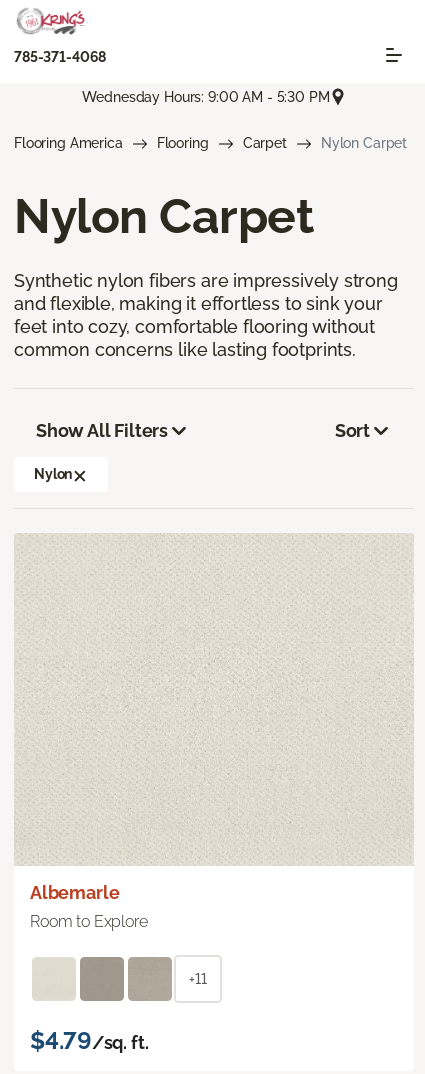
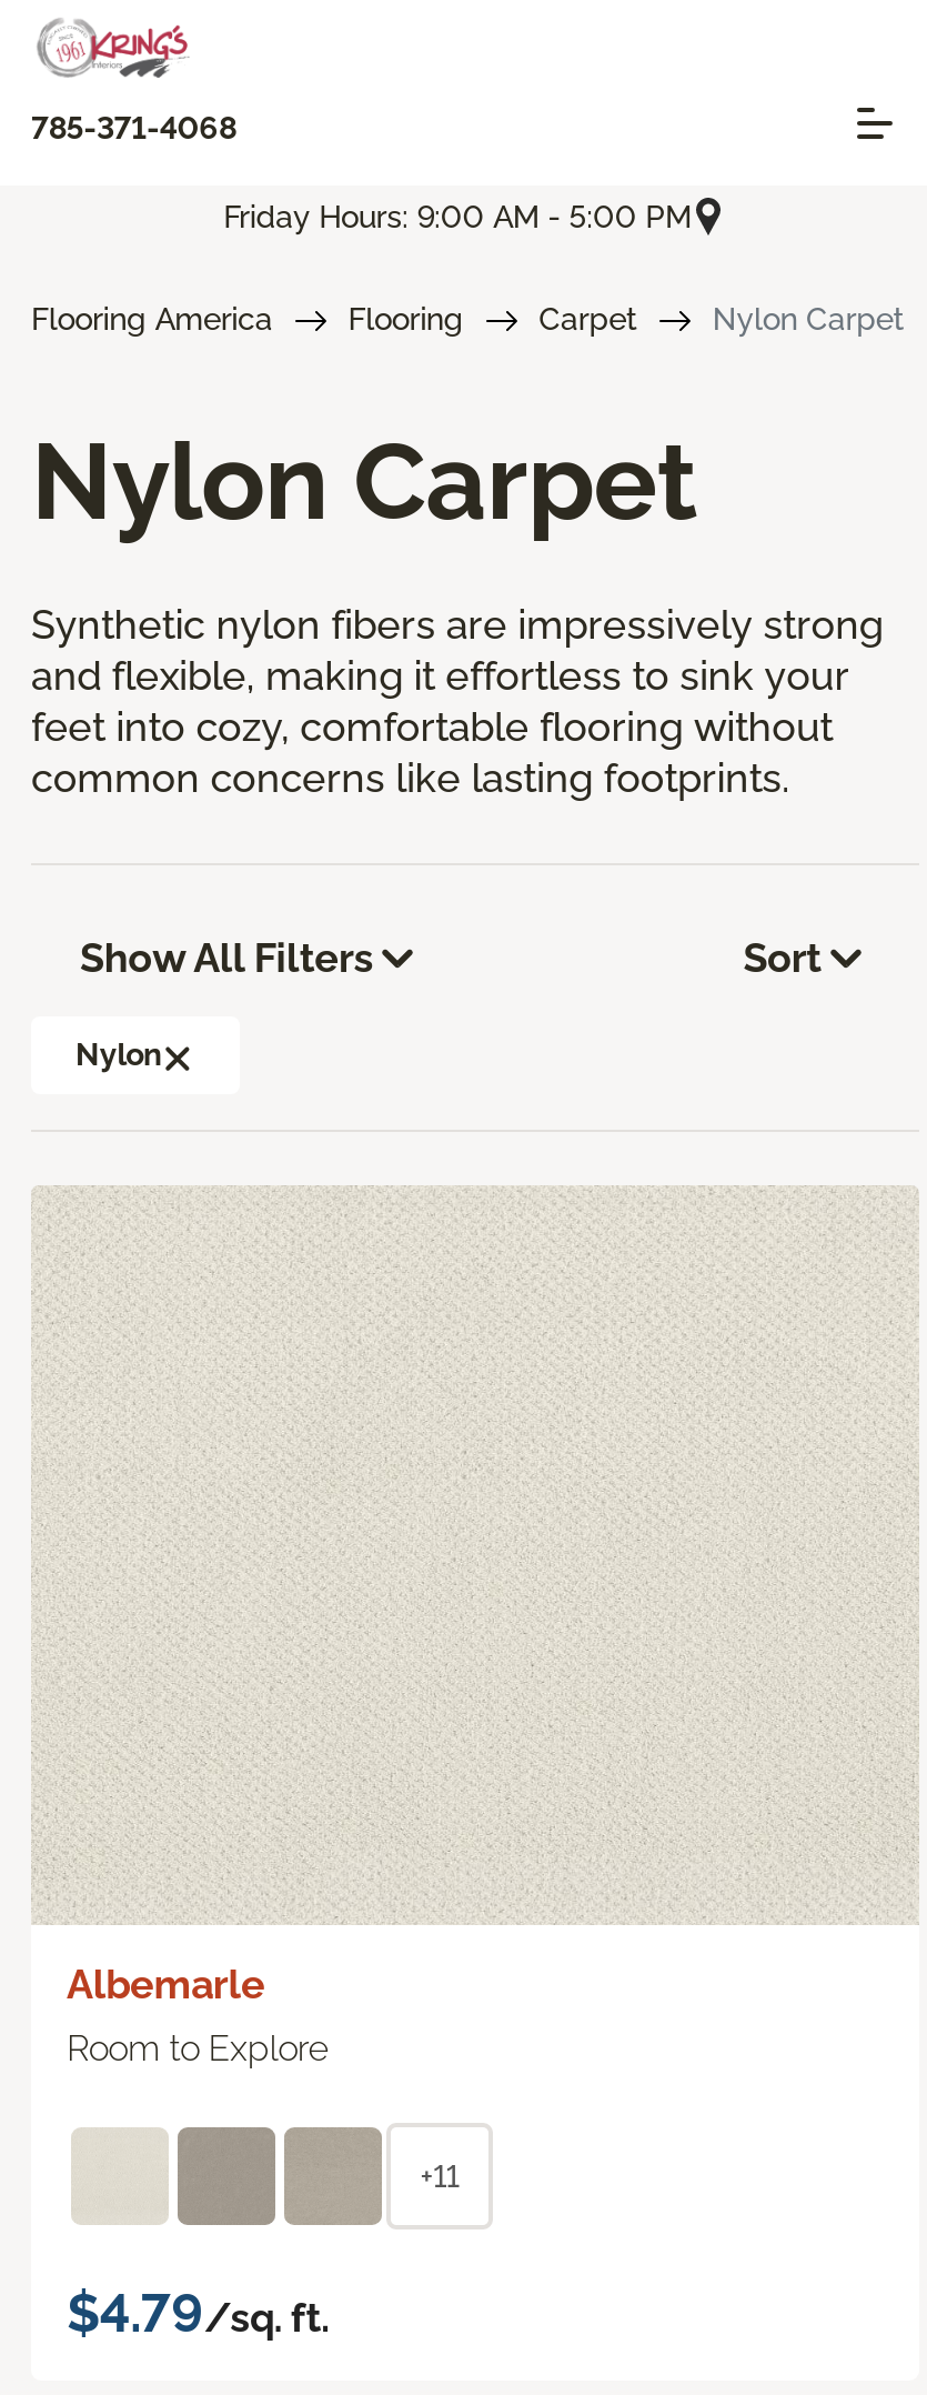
[82,89,330,105] Wednesday Hours: 9:00 AM - 5:30 PM -> [224,198,691,234] Friday Hours: 9:00 AM - 5:00 PM

